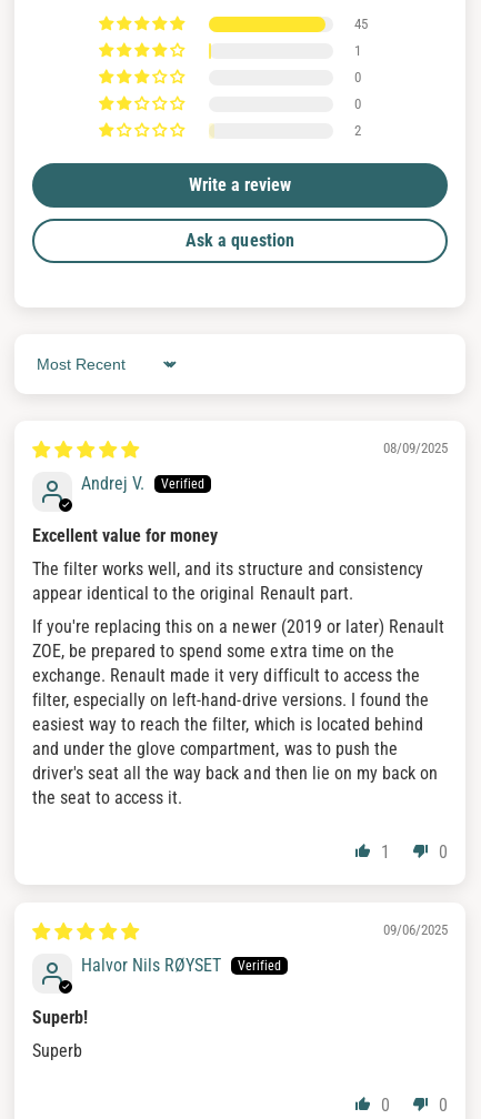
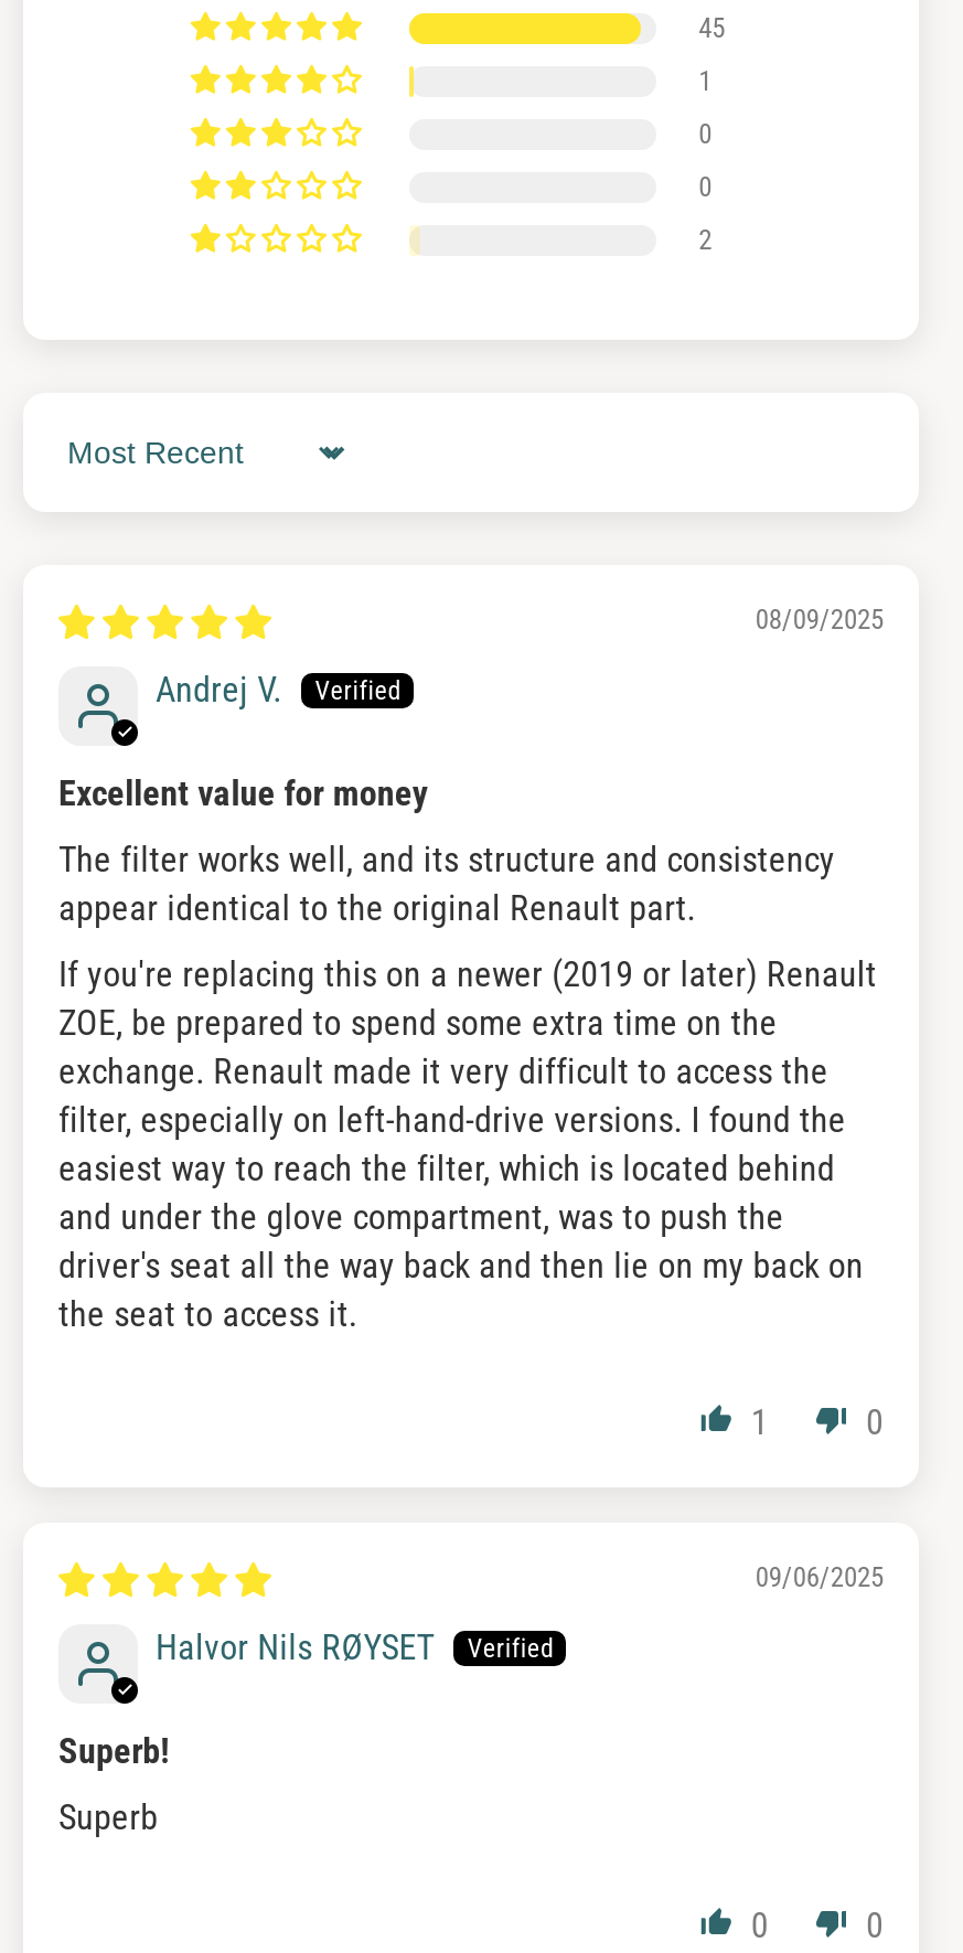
[186,174,294,250] Write a review | Ask a question -> none

